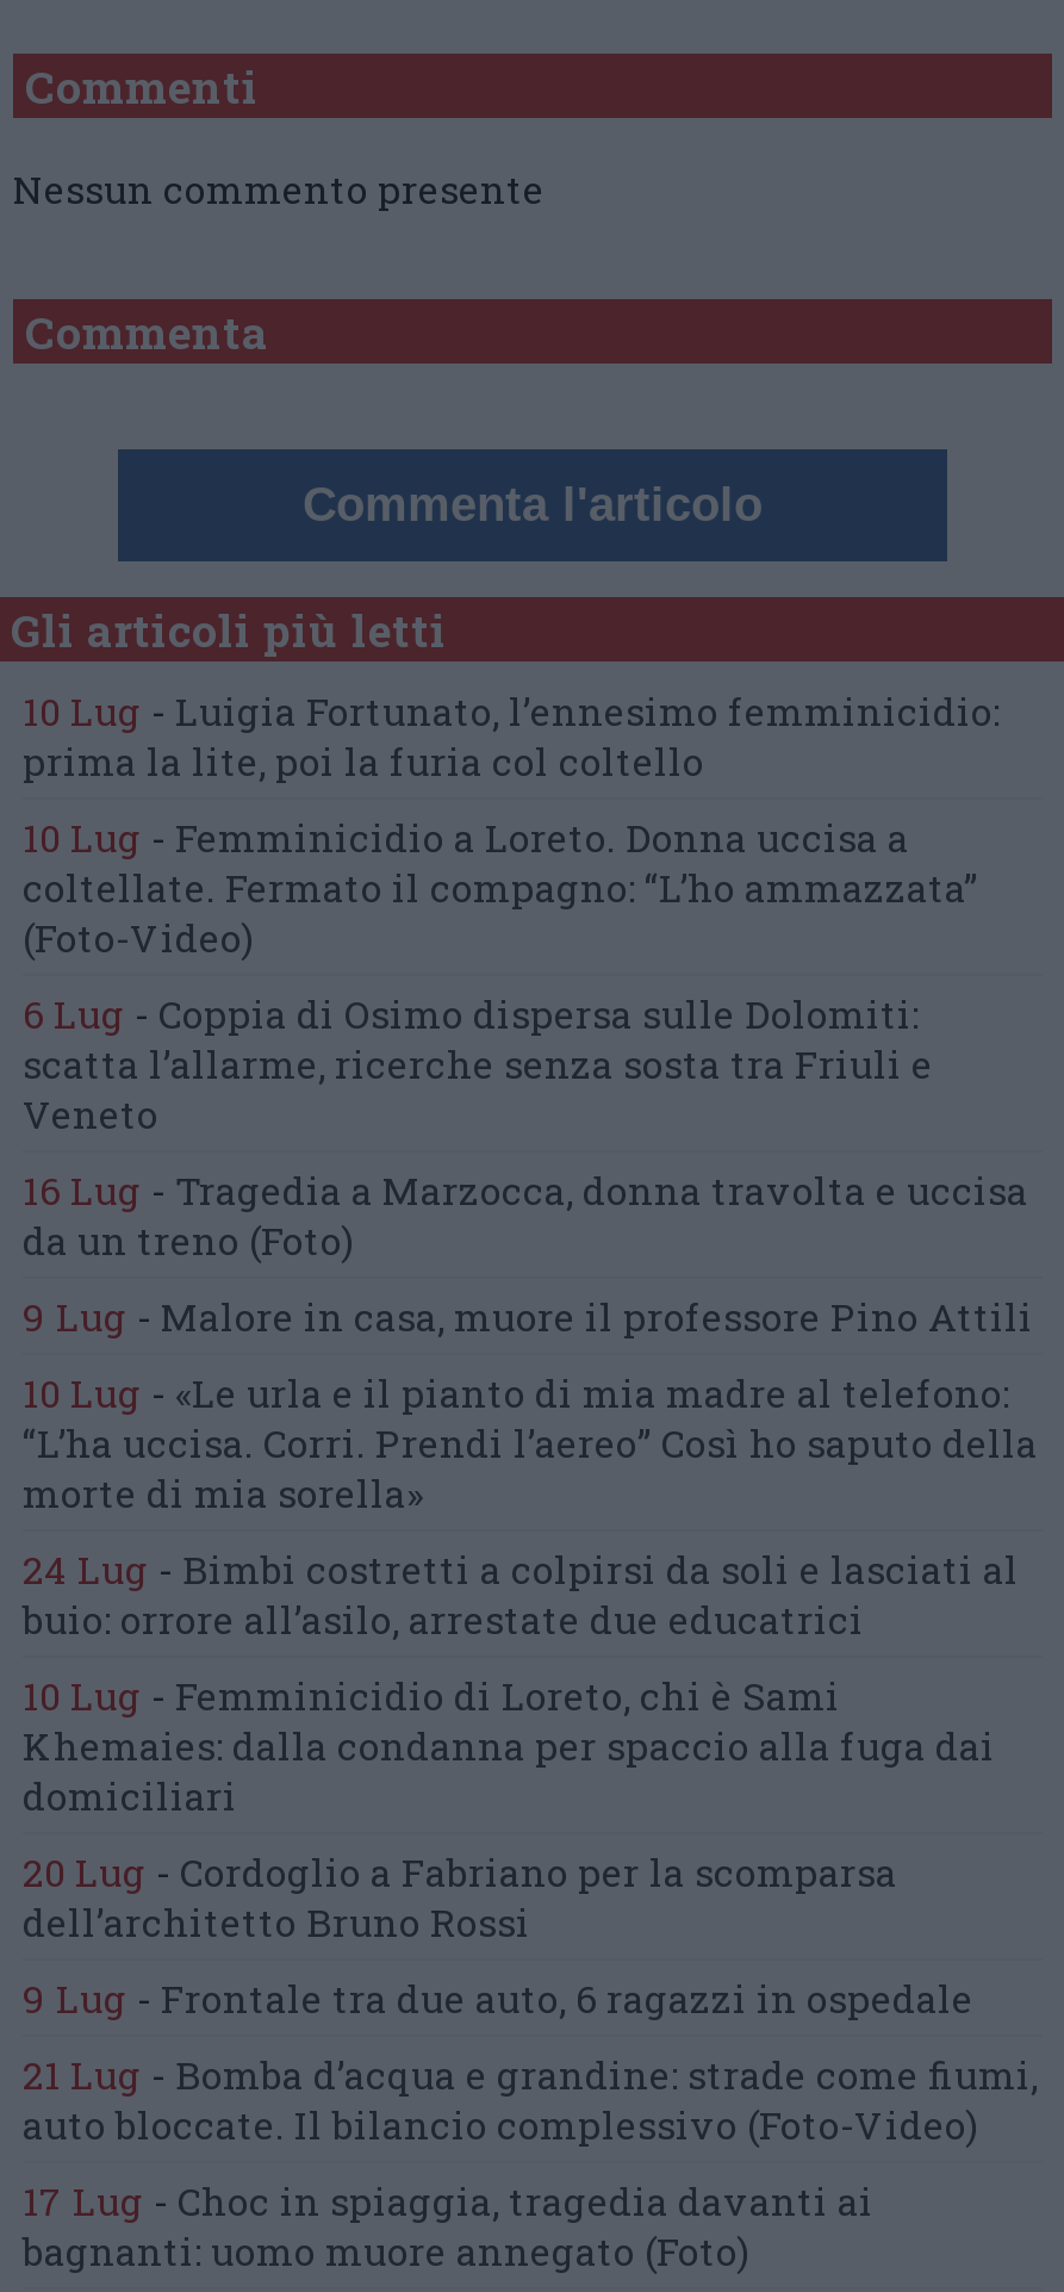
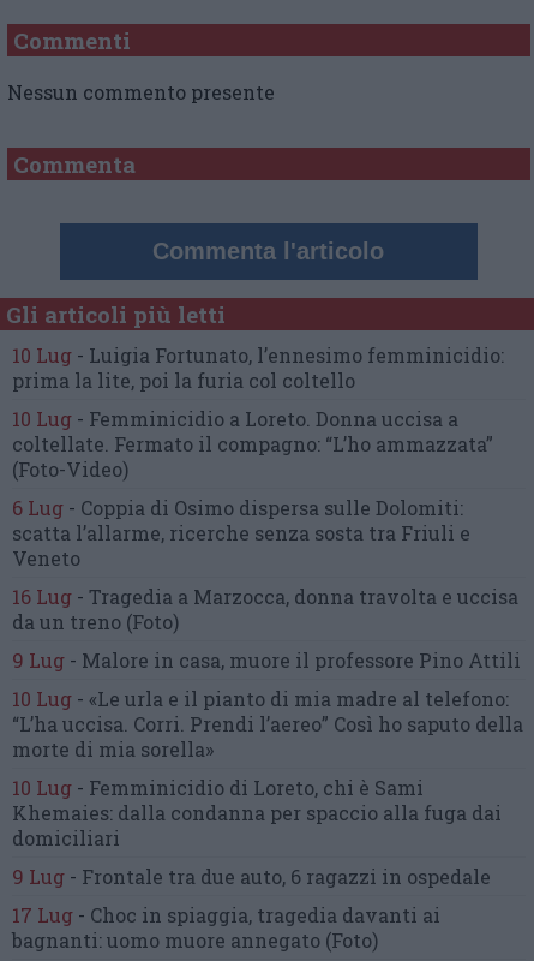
[23,1543,1019,1643] 24 Lug - Bimbi costretti a colpirsi da soli e lasciati al | buio: orrore all’asilo, arrestate due educatrici -> none
[23,1846,897,1946] 20 Lug - Cordoglio a Fabriano per la scomparsa | dell’architetto Bruno Rossi -> none
[23,2049,1038,2149] 21 Lug - Bomba d’acqua e grandine: strade come fiumi, | auto bloccate. Il bilancio complessivo (Foto-Video) -> none

